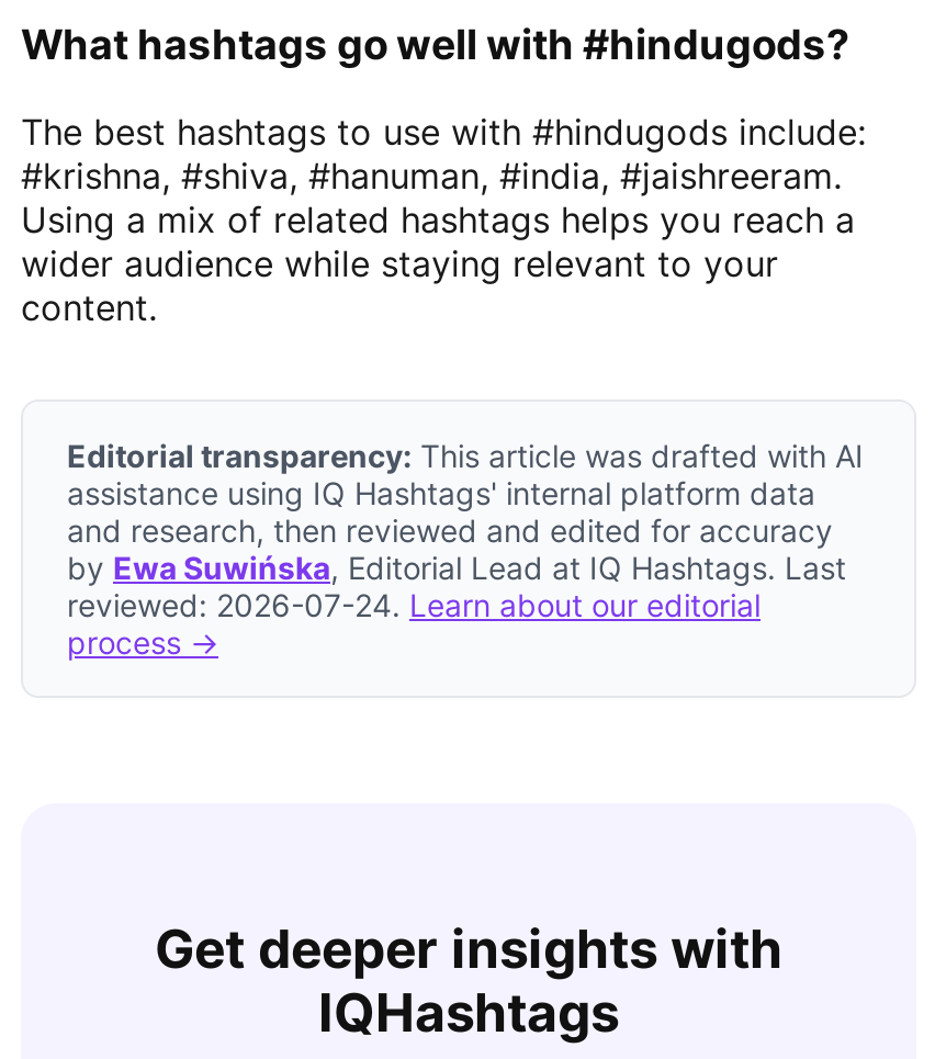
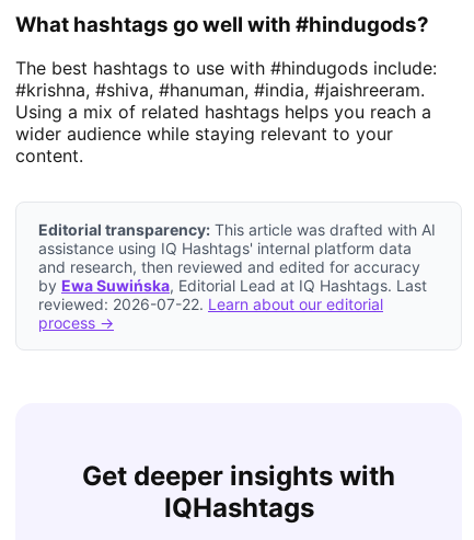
[67,587,761,624] reviewed: 2026-07-24. Learn about our editorial -> [38,295,383,314] reviewed: 2026-07-22. Learn about our editorial

